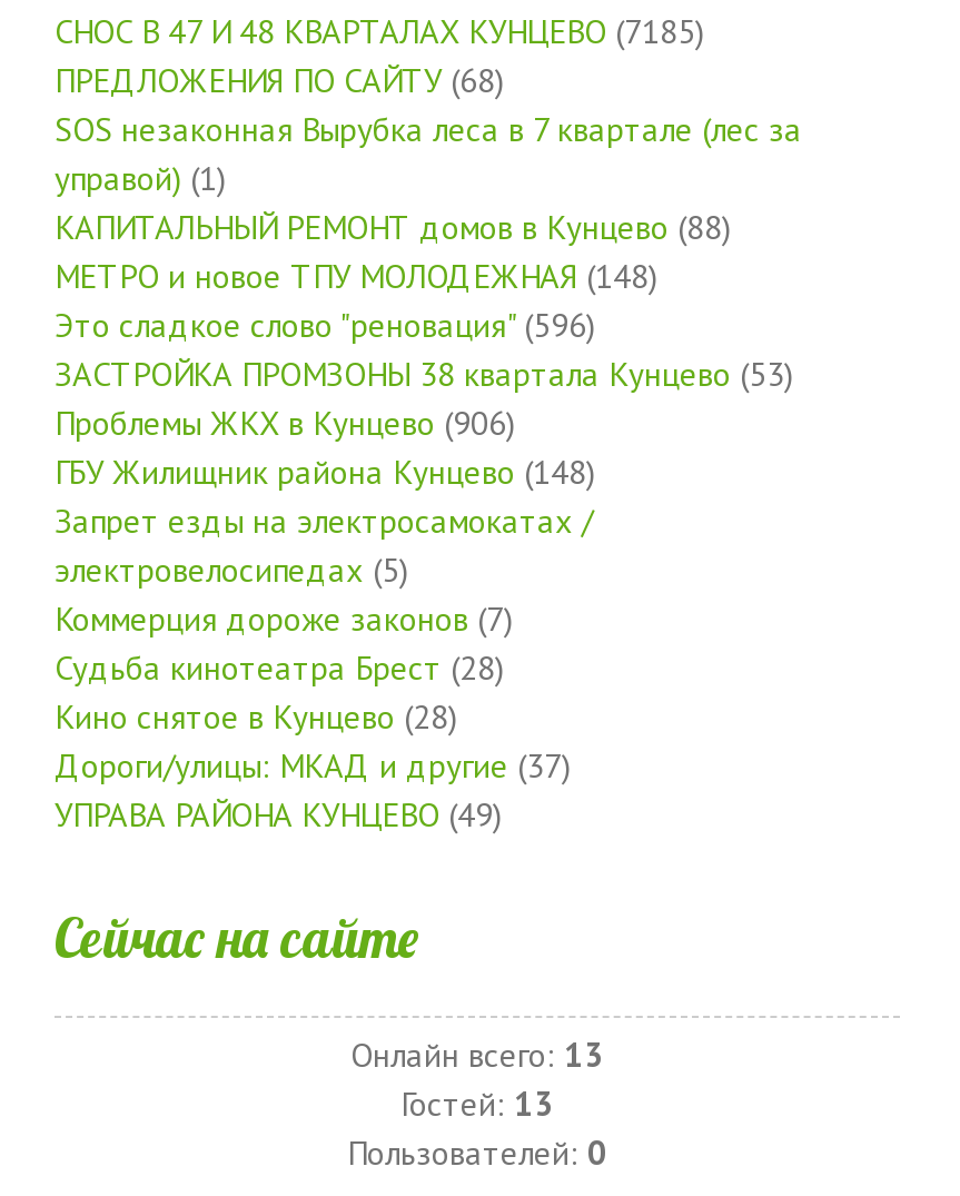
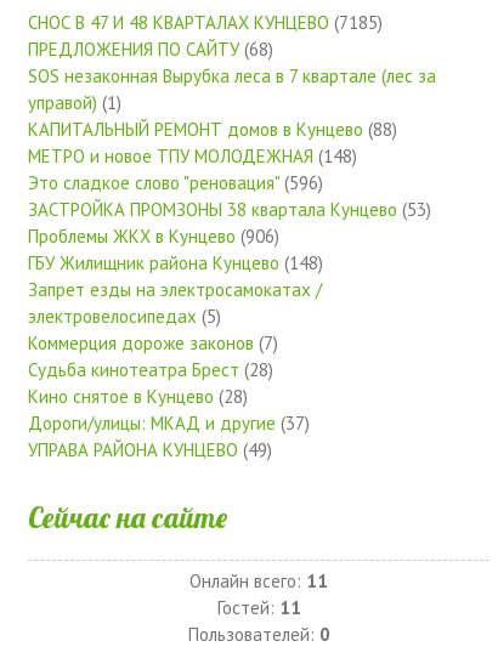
[350,1033,604,1075] Онлайн всего: 13 -> [189,569,328,592] Онлайн всего: 11
[400,1082,554,1124] Гостей: 13 -> [217,596,301,619] Гостей: 11

